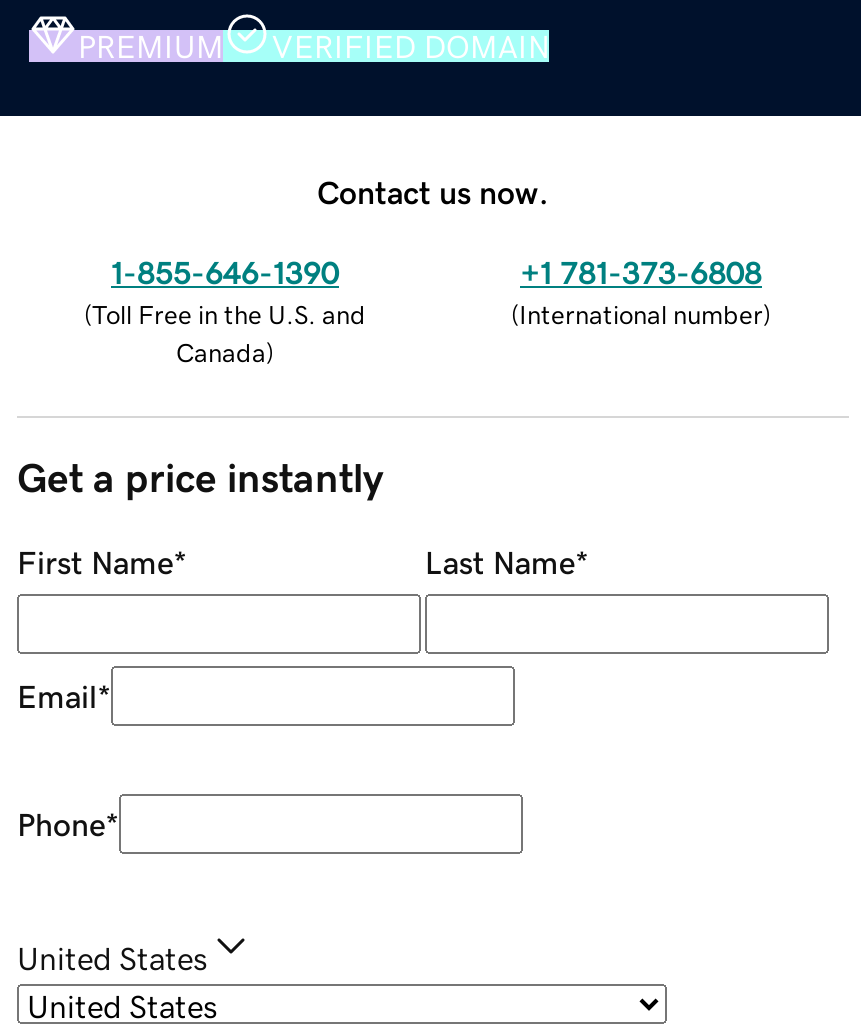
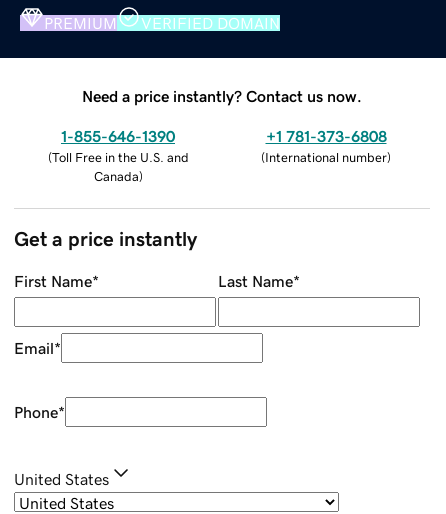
[317,175,549,207] Contact us now. -> [82,88,362,104] Need a price instantly? Contact us now.

